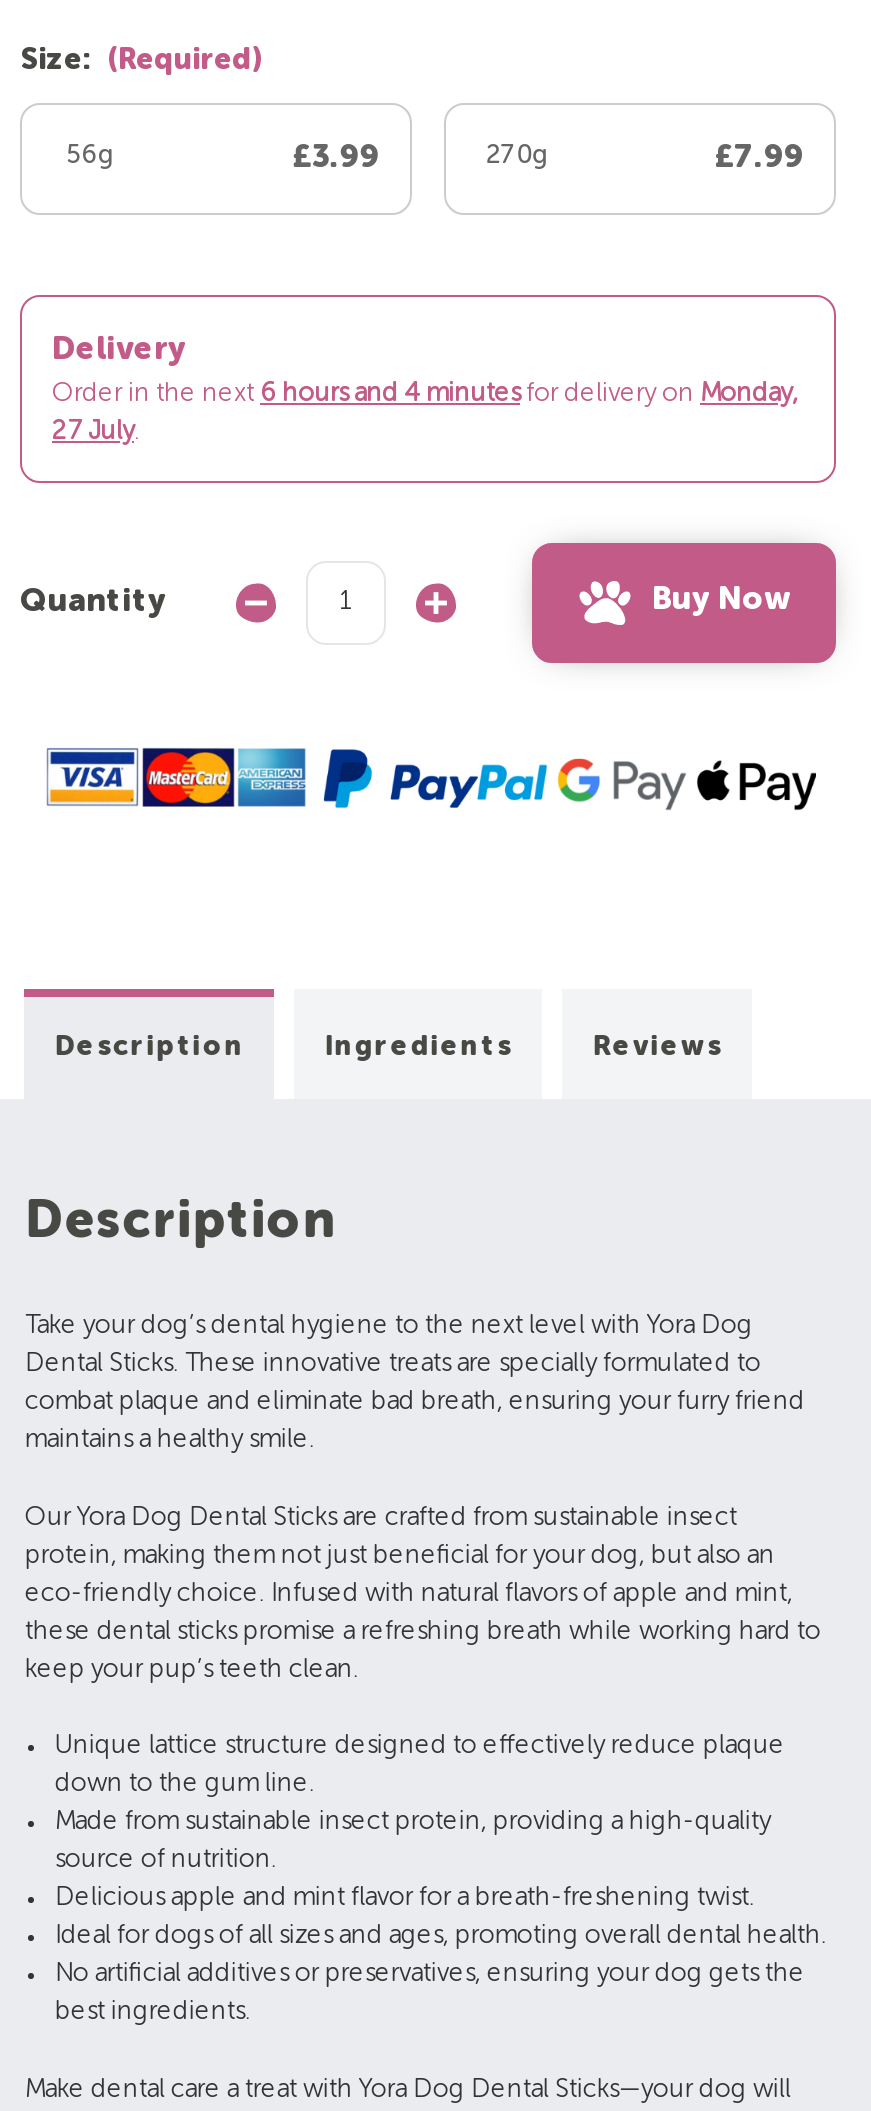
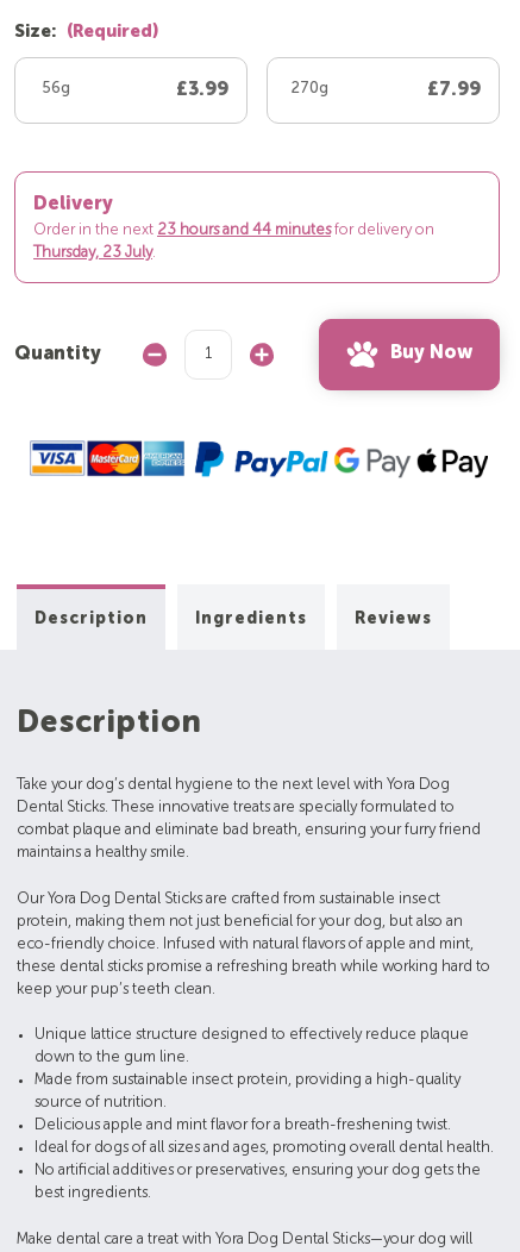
[52,381,798,407] Order in the next 6 hours and 4 minutes for delivery on Monday, -> [33,222,434,238] Order in the next 23 hours and 44 minutesfor delivery on
[52,419,140,445] 27 July. -> [33,245,156,261] Thursday, 23 July.

